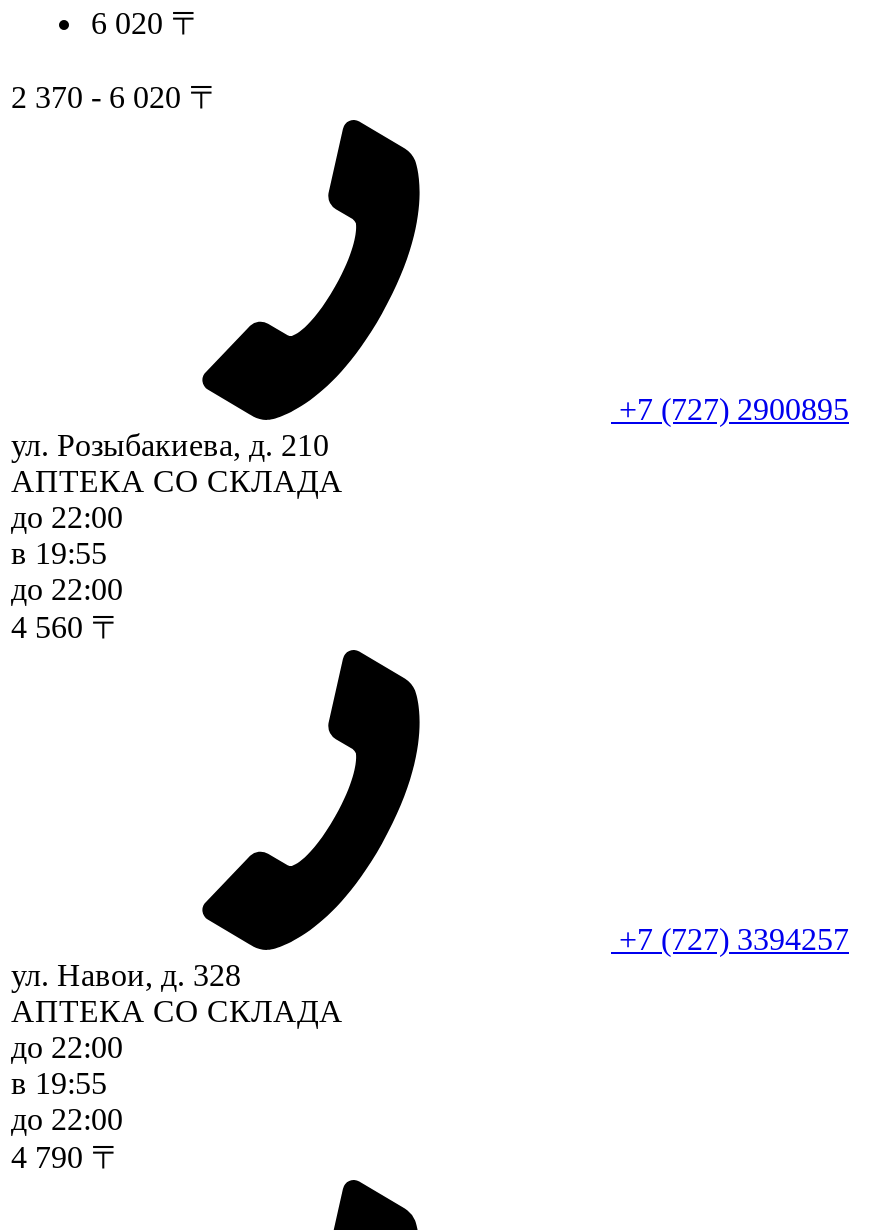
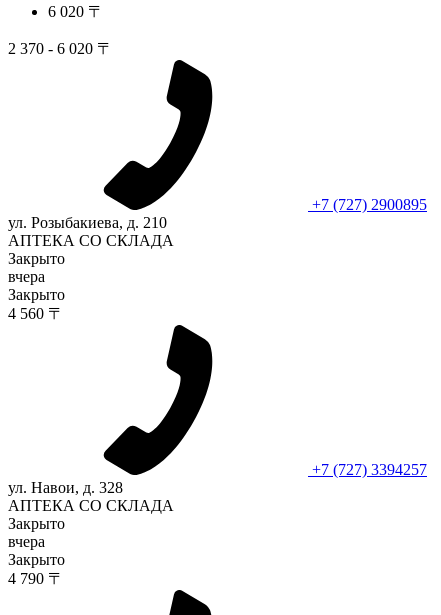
[11,500,123,606] до 22:00 | в 19:55 | до 22:00 -> [8,250,65,303] Закрыто | вчера | Закрыто
[11,1030,123,1136] до 22:00 | в 19:55 | до 22:00 -> [8,515,65,568] Закрыто | вчера | Закрыто

